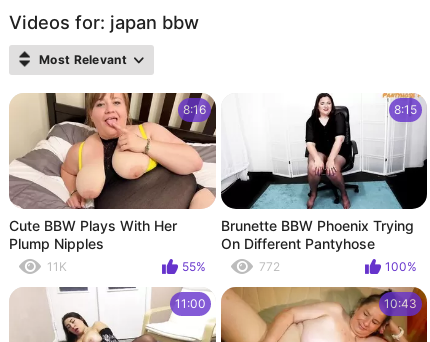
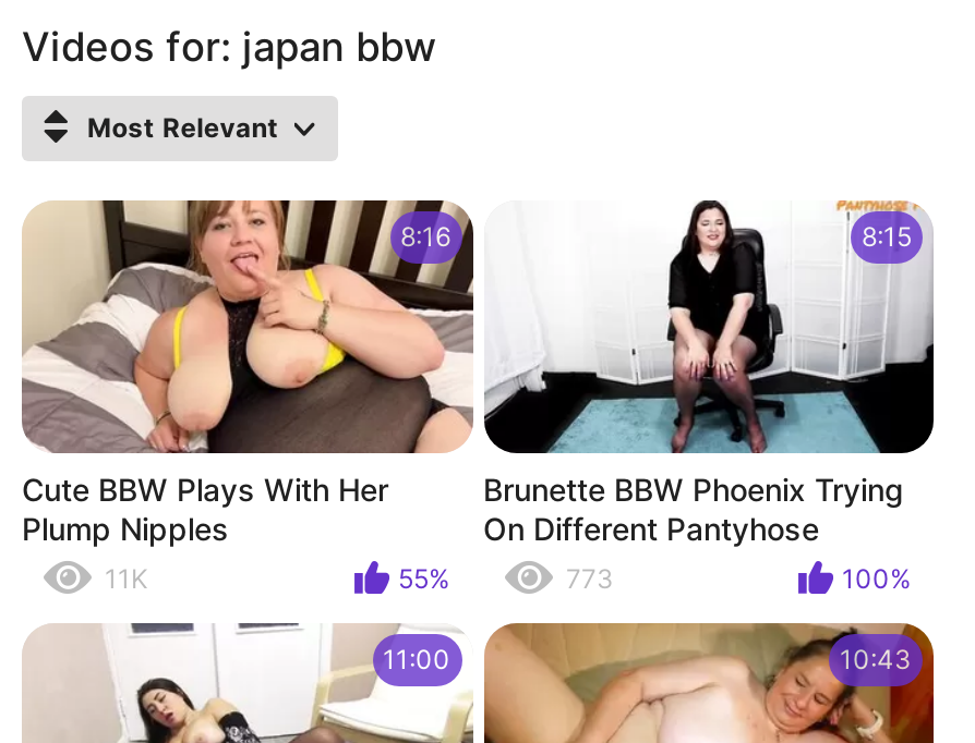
[258,259,279,274] 772 -> [566,562,614,595] 773

